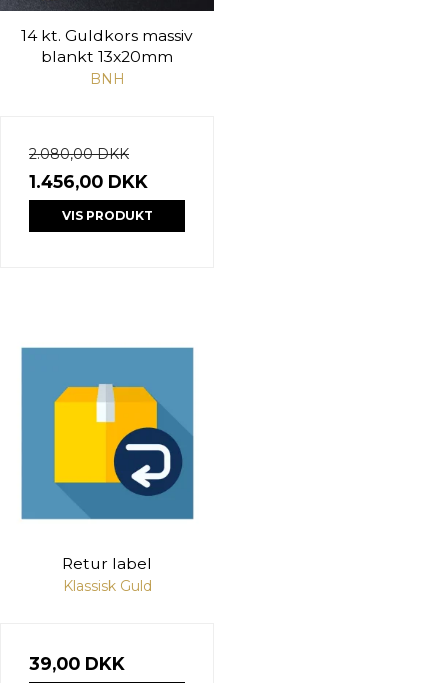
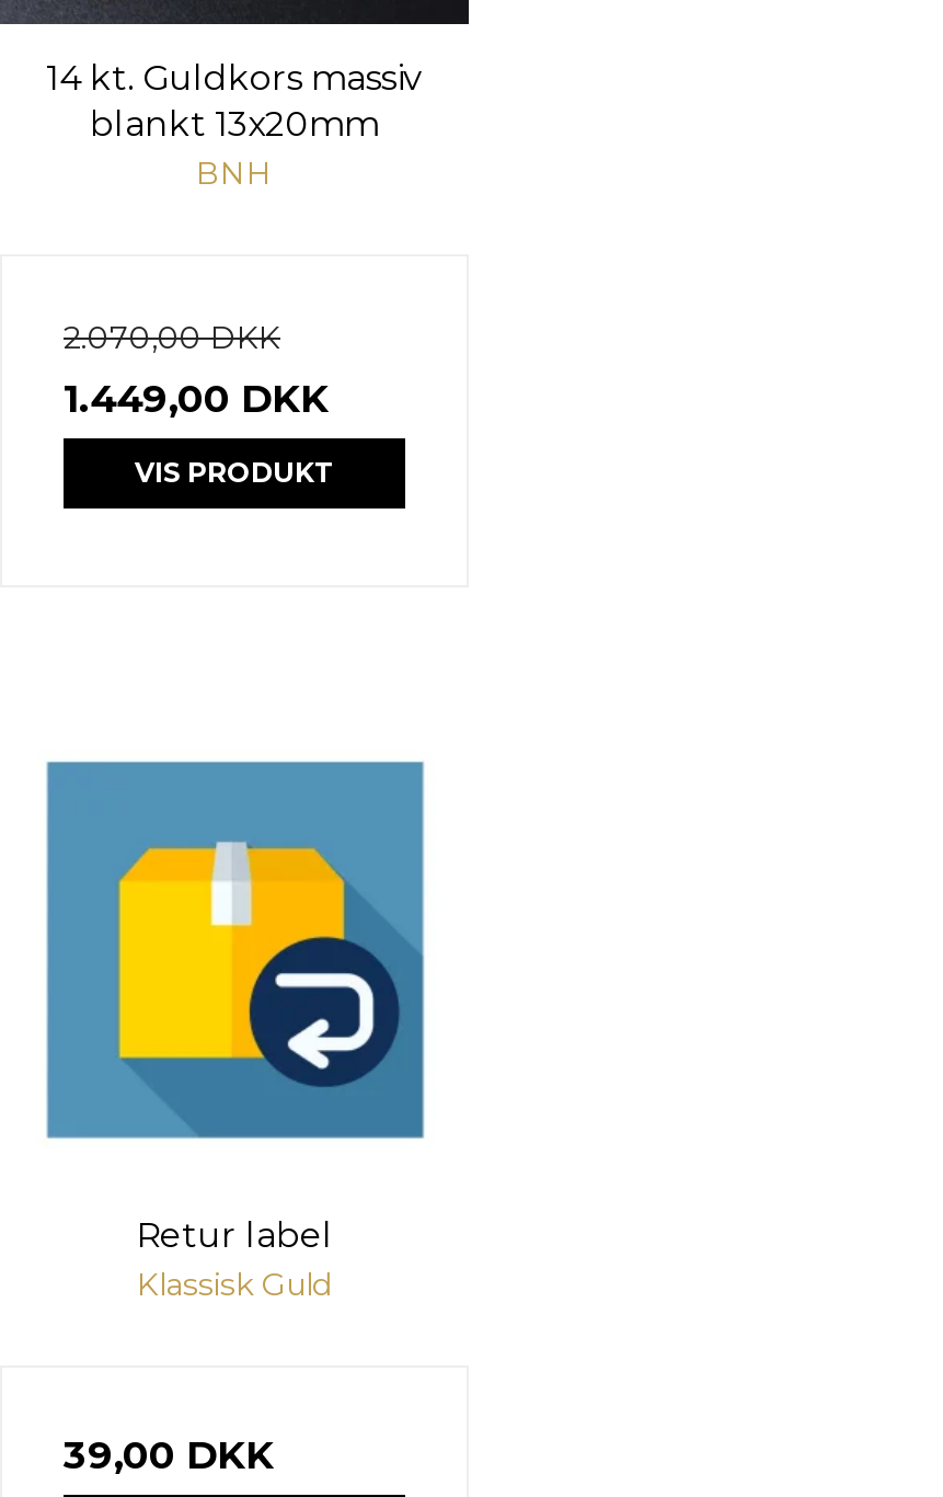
[29,145,129,163] 2.080,00 DKK -> [64,317,280,357] 2.070,00 DKK
[29,171,148,192] 1.456,00 DKK -> [64,374,329,420] 1.449,00 DKK

